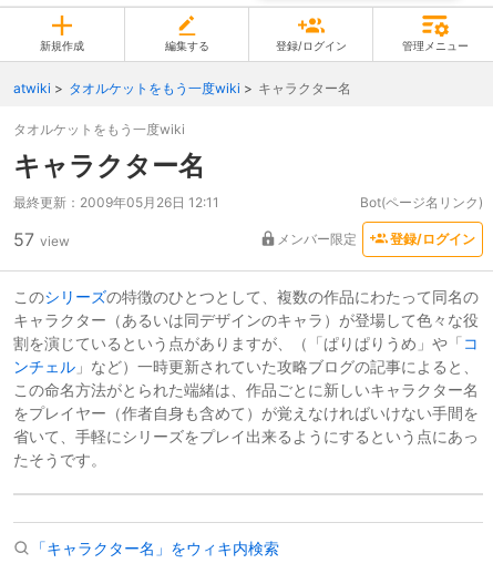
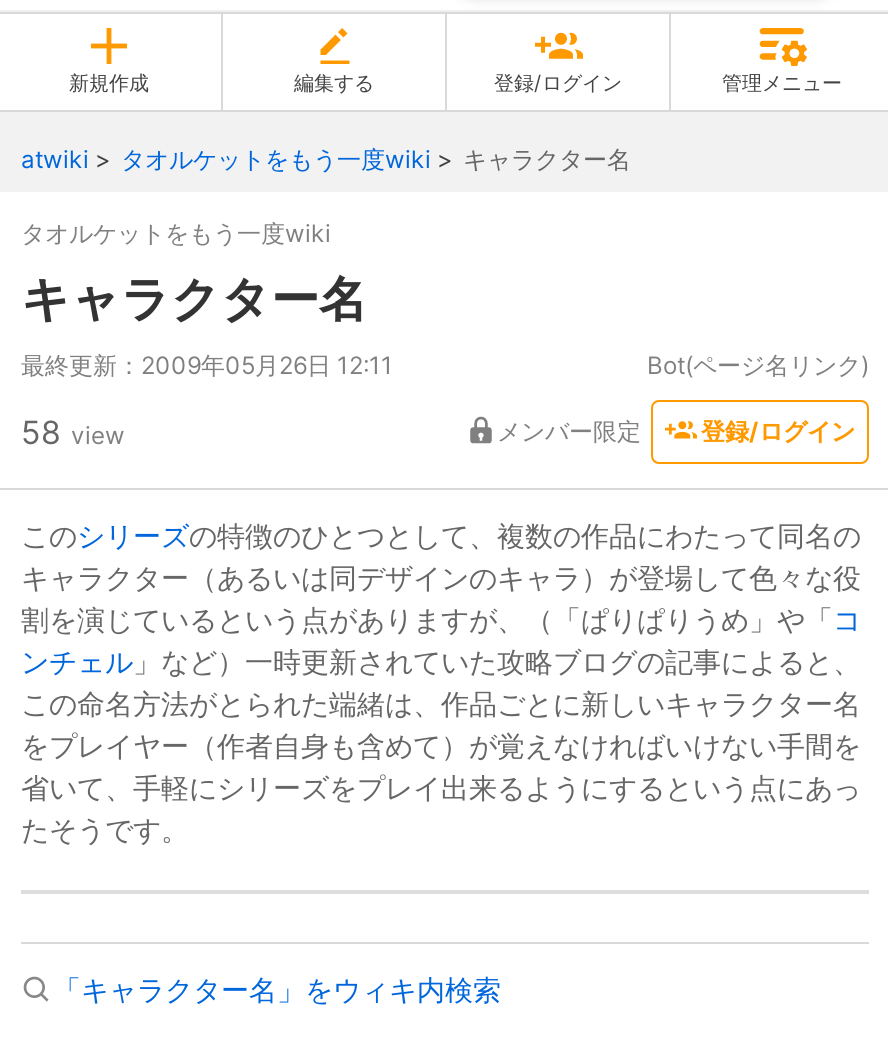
[13,228,70,250] 57 view -> [21,412,125,452] 58 view

